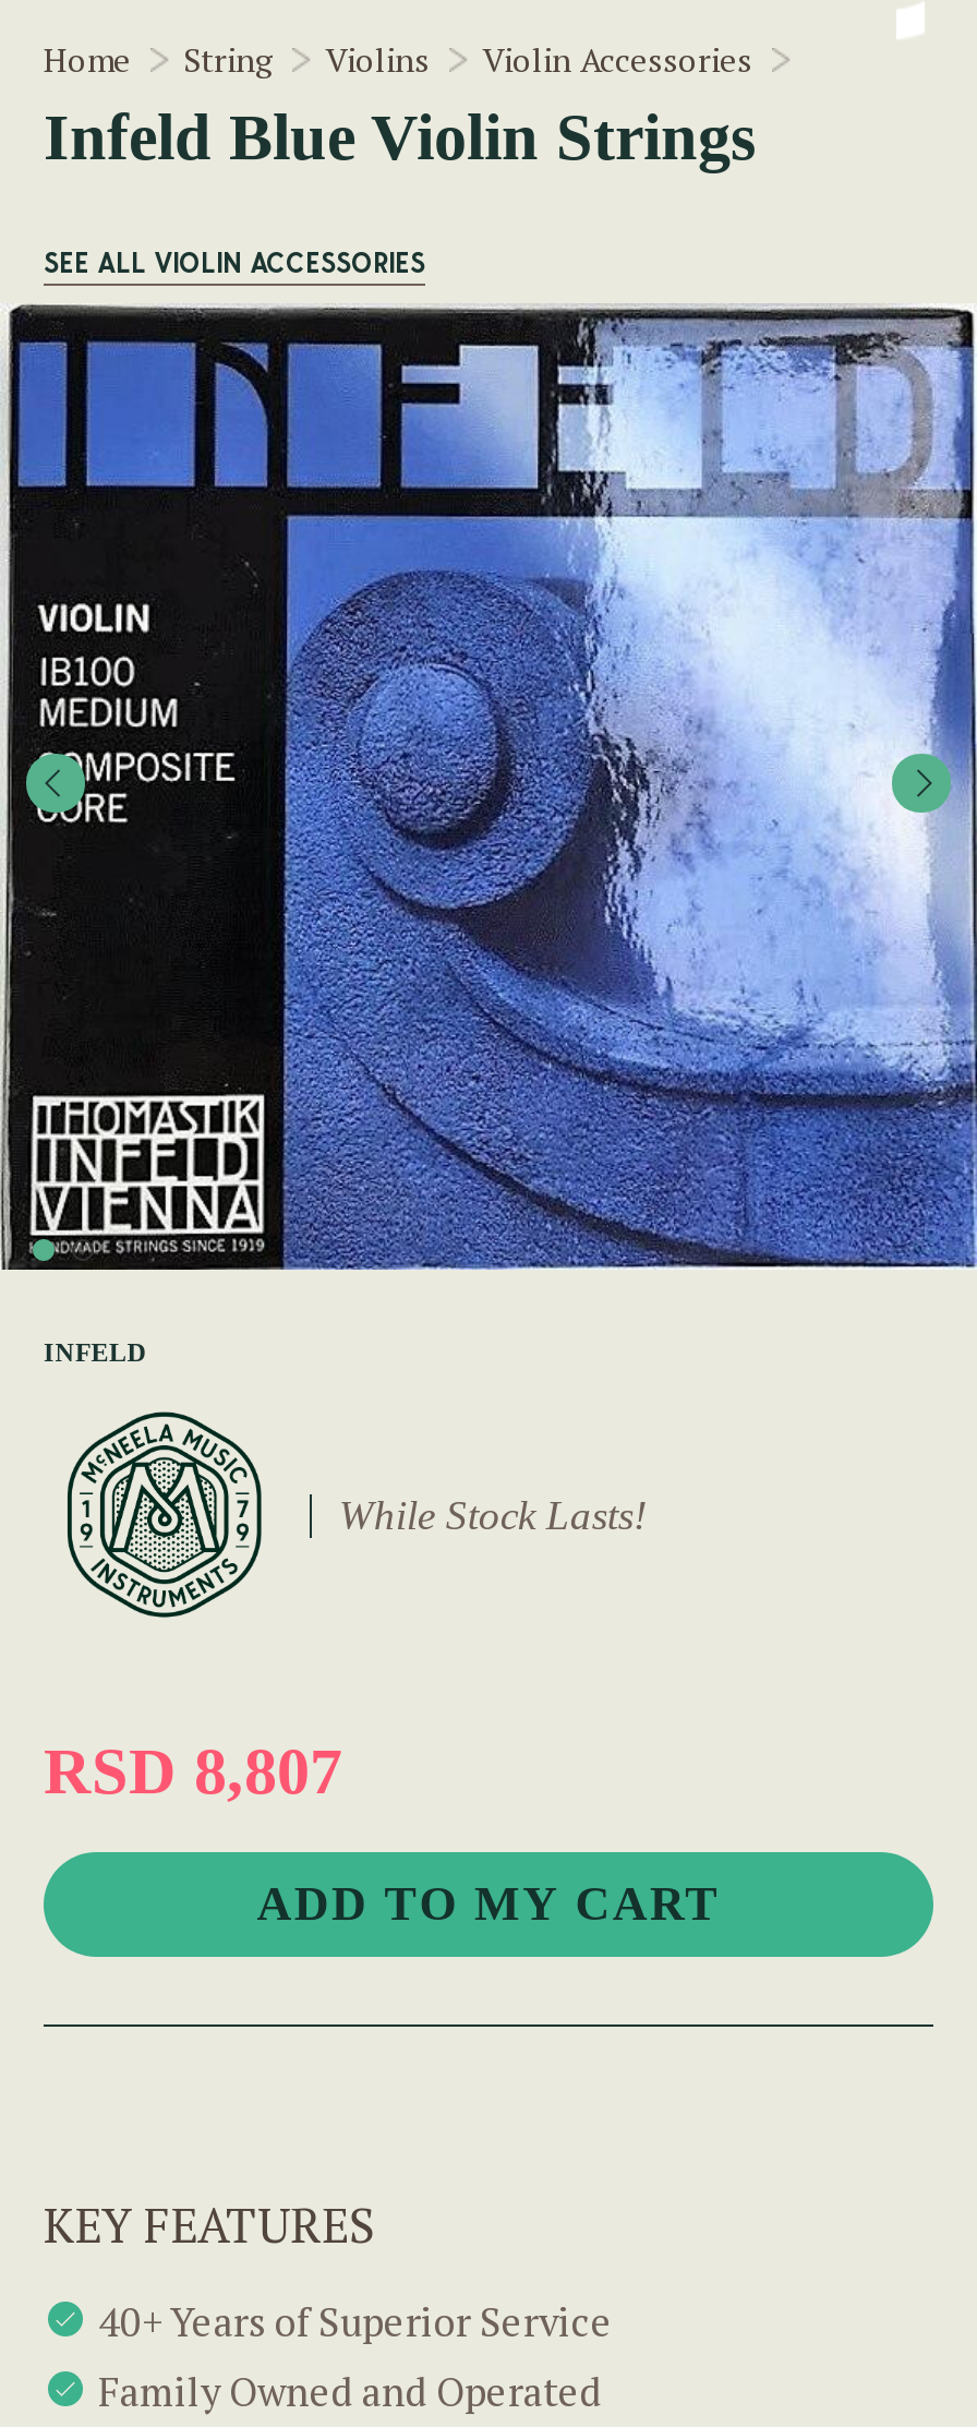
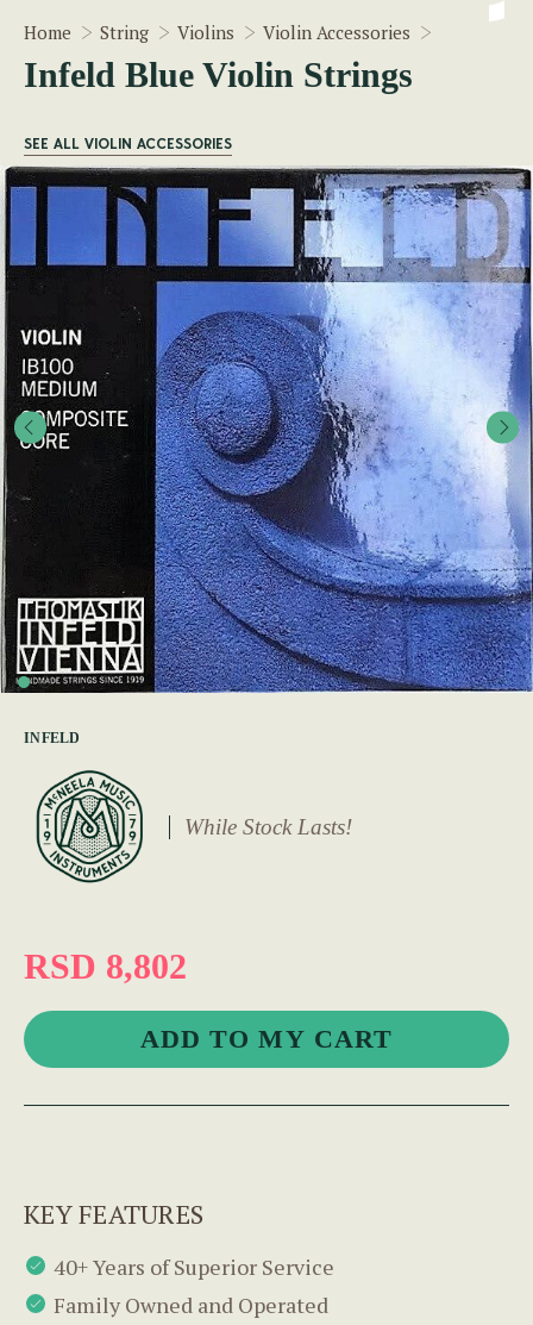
[44,1734,342,1806] RSD 8,807 -> [24,946,187,985] RSD 8,802

